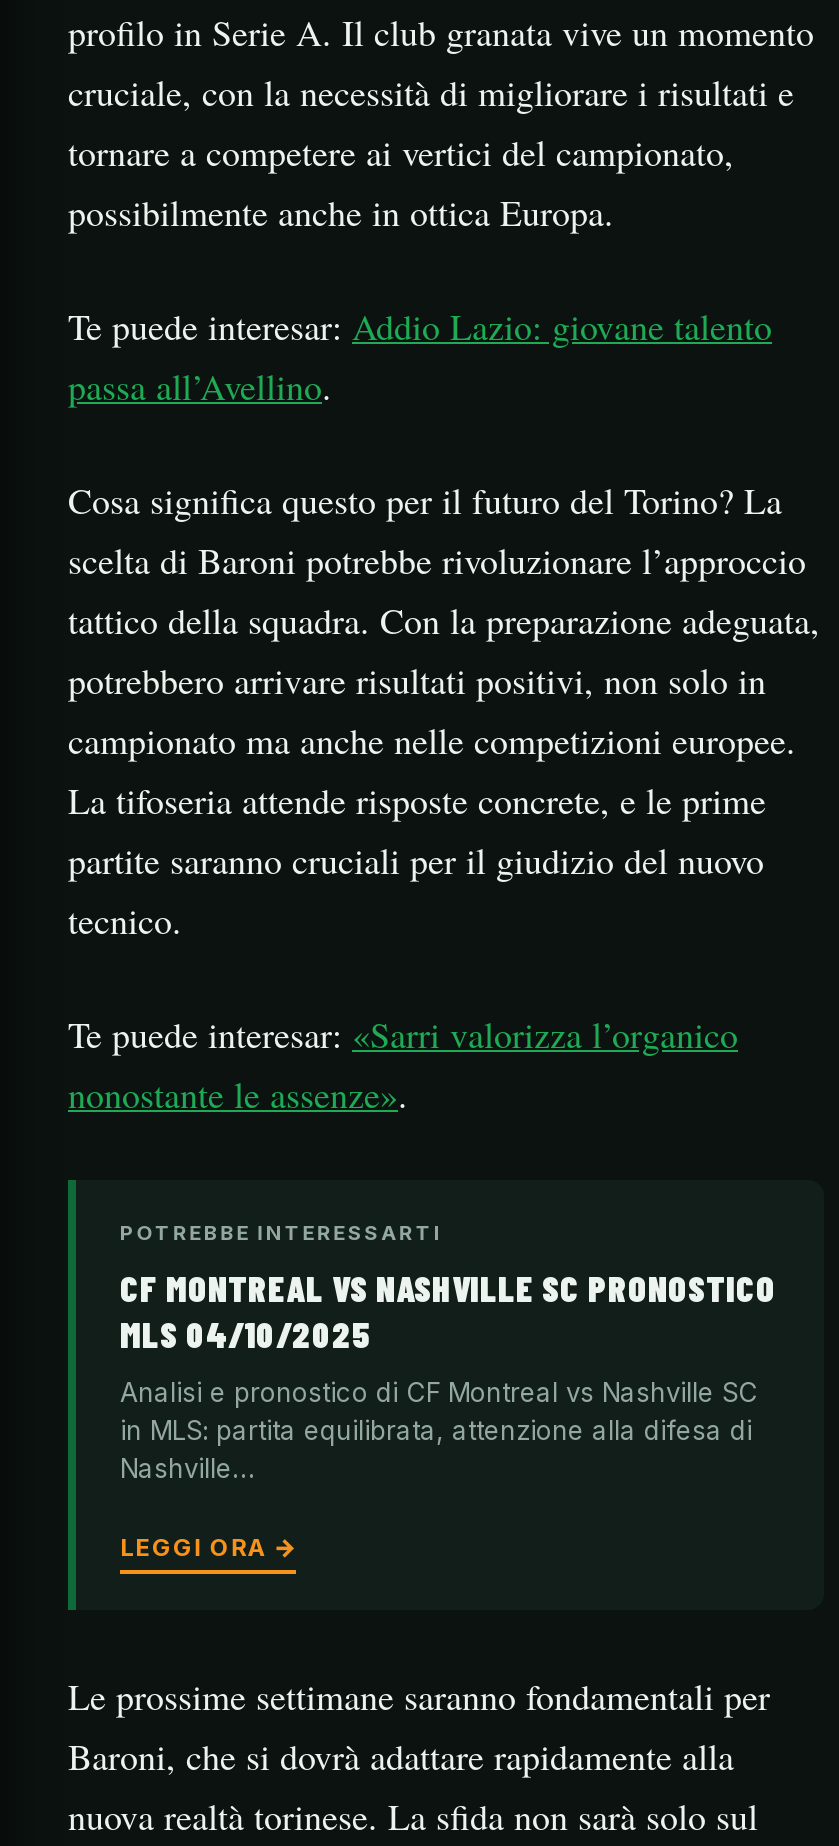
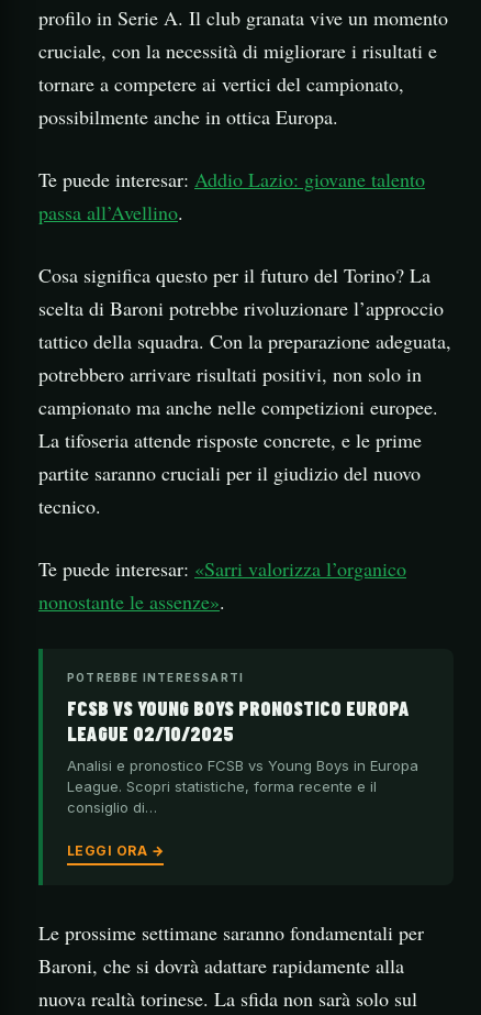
[120,1266,776,1356] CF MONTREAL VS NASHVILLE SC PRONOSTICO | MLS 04/10/2025 -> [67,696,410,746] FCSB VS YOUNG BOYS PRONOSTICO EUROPA | LEAGUE 02/10/2025
[120,1376,758,1484] Analisi e pronostico di CF Montreal vs Nashville SC | in MLS: partita equilibrata, attenzione alla difesa di | Nashville… -> [67,757,418,816] Analisi e pronostico FCSB vs Young Boys in Europa | League. Scopri statistiche, forma recente e il | consiglio di…

